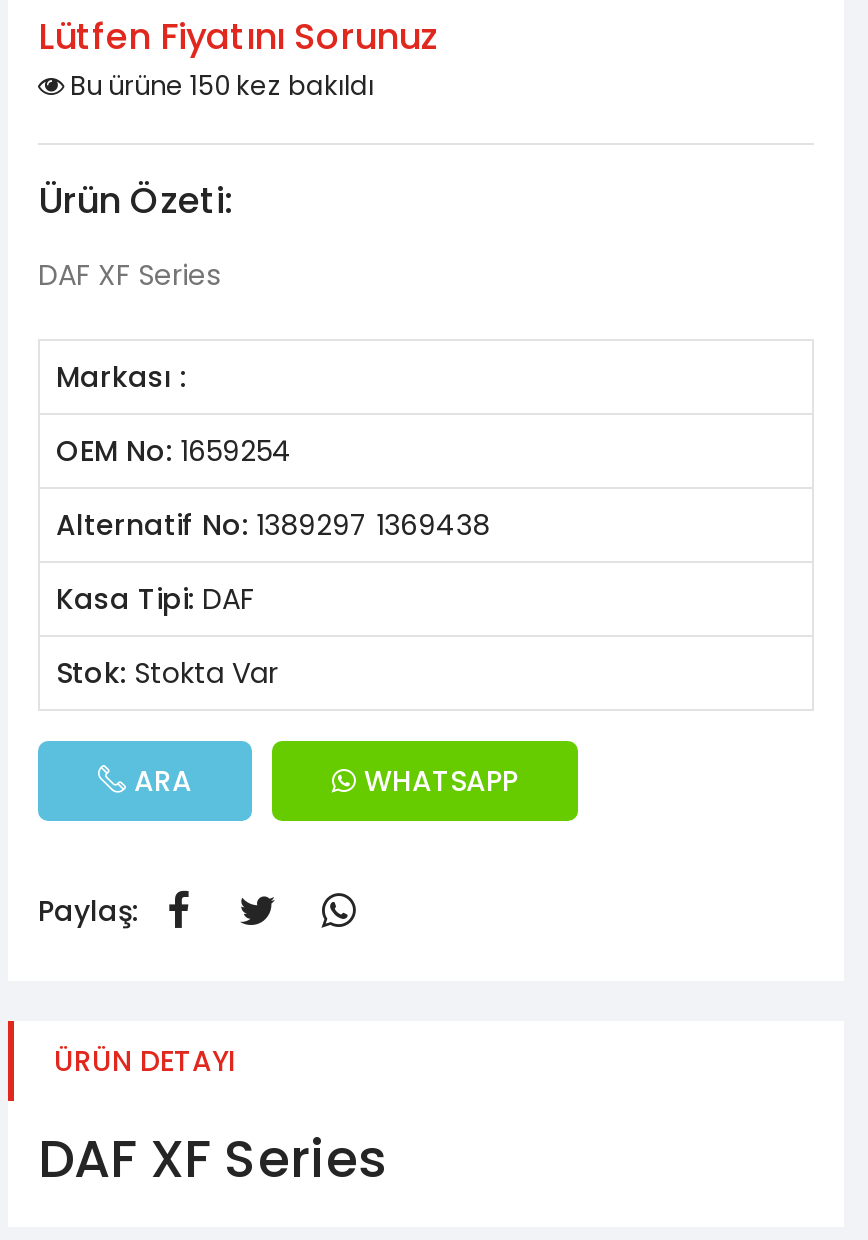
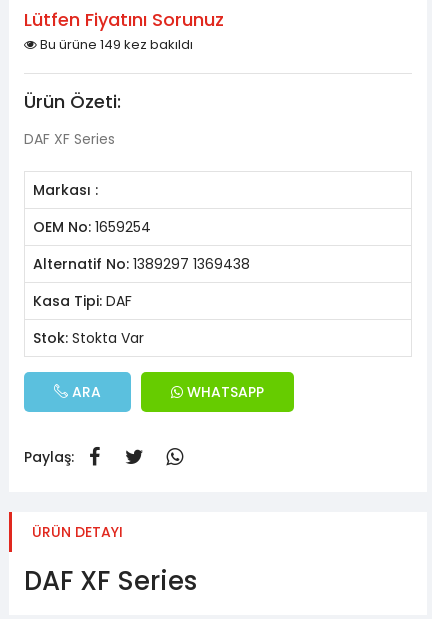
[64,67,374,105] Bu ürüne 150 kez bakıldı -> [37,35,193,54] Bu ürüne 149 kez bakıldı

